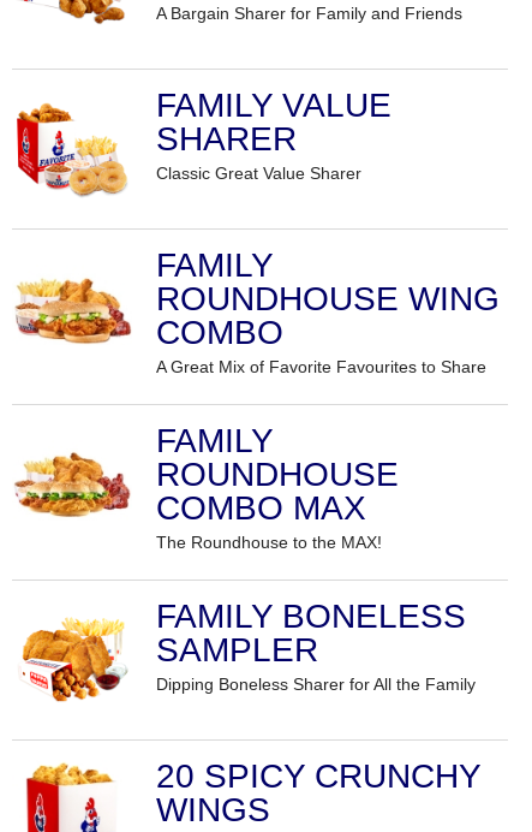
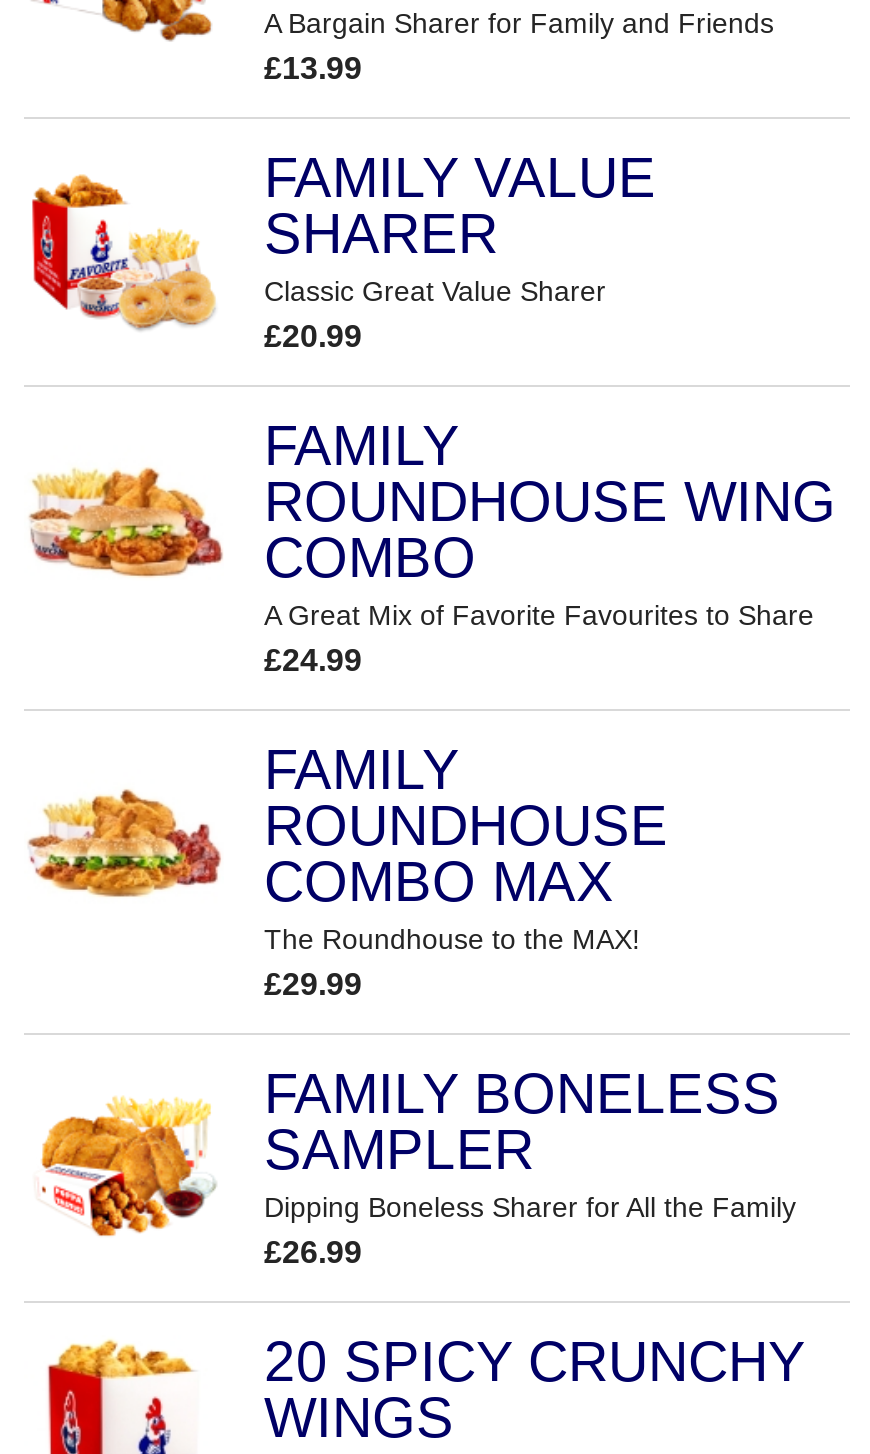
none -> [264,50,362,84] £13.99
none -> [264,318,362,352] £20.99
none -> [264,642,362,676] £24.99
none -> [264,966,362,1000] £29.99
none -> [264,1234,362,1268] £26.99

